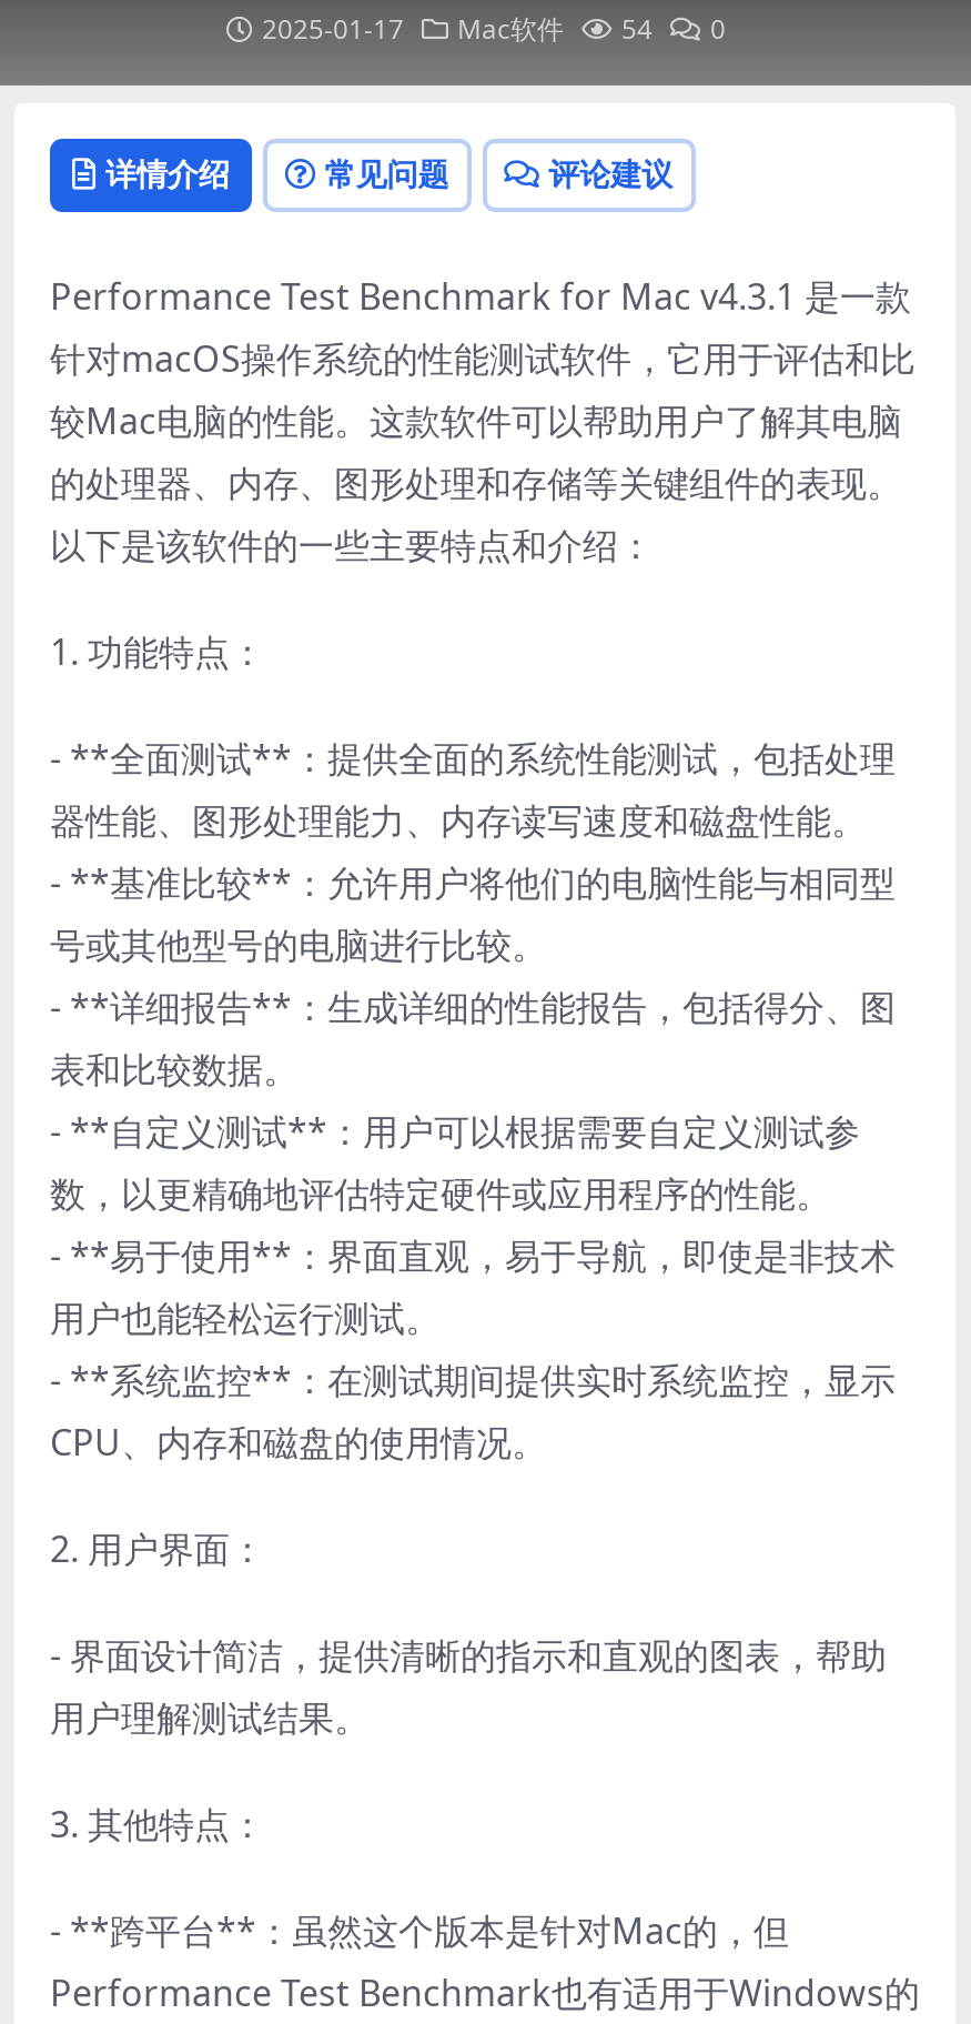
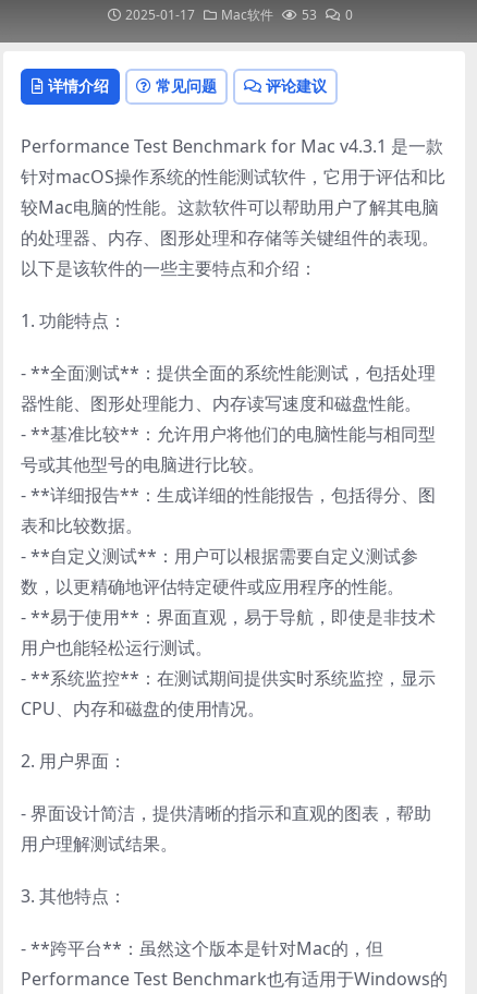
[262,10,726,48] 2025-01-17 Mac软件 54 0 -> [125,5,352,24] 2025-01-17 Mac软件 53 0

